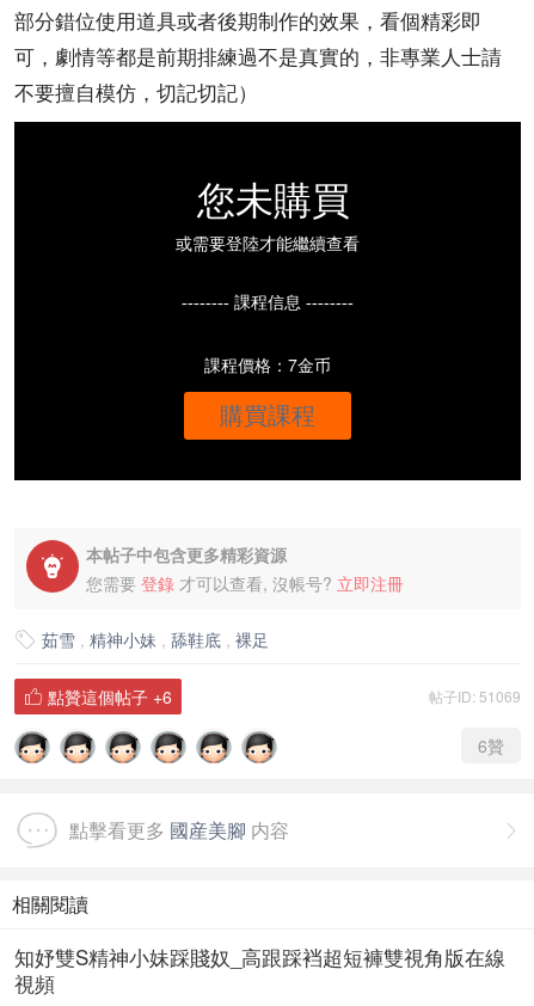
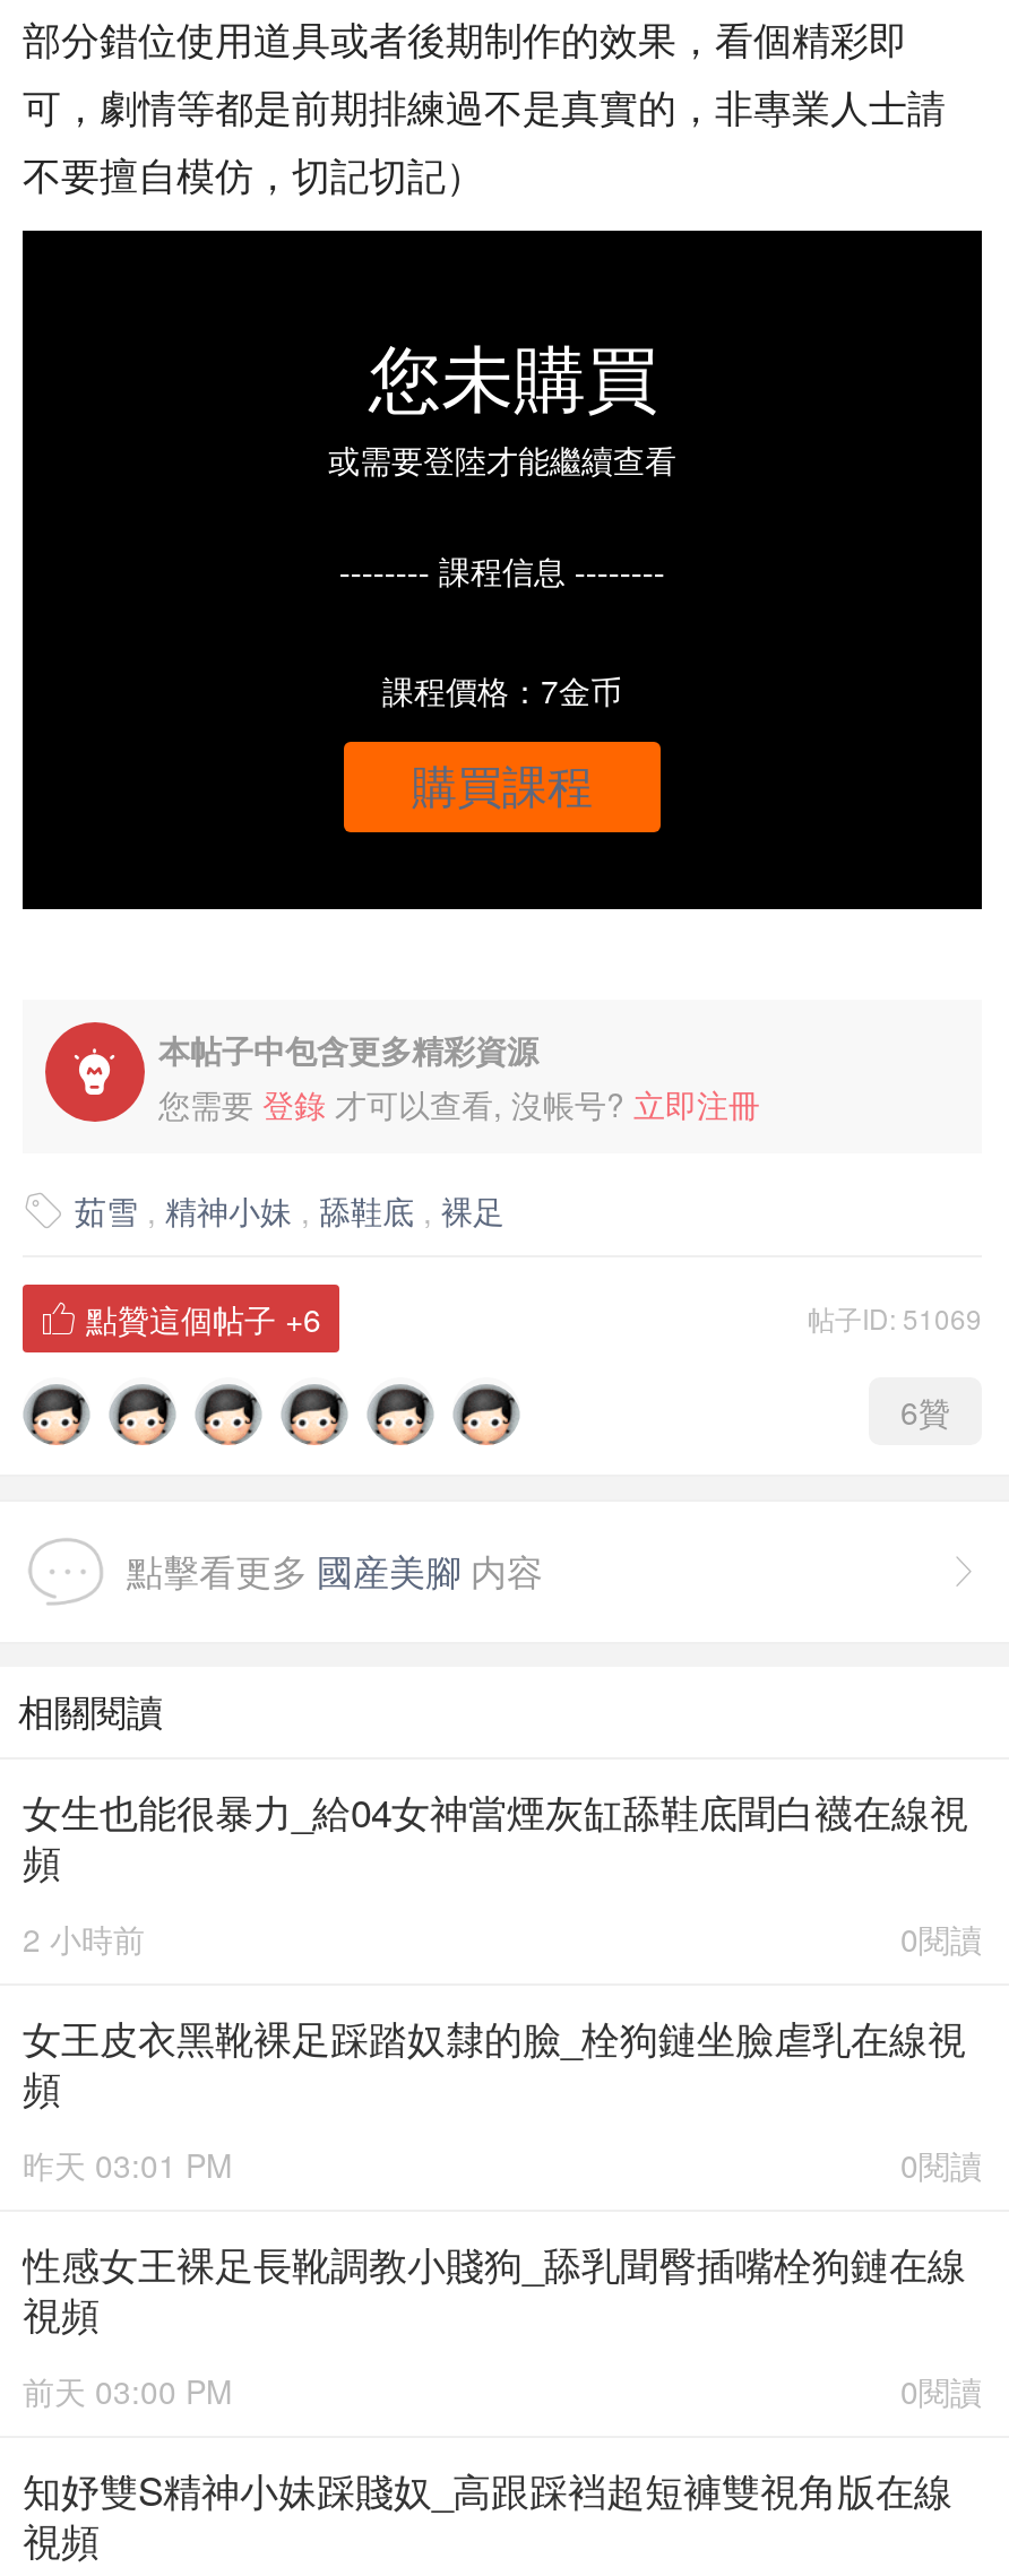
none -> [23,1782,982,2413] 女生也能很暴力_給04女神當煙灰缸舔鞋底聞白襪在線視 | 頻 | 0閱讀 | 2 小時前 | 女王皮衣黑靴裸足踩踏奴隸的臉_栓狗鏈坐臉虐乳在線視 | 頻 | 0閱讀 | 昨天 03:01 PM | 性感女王裸足長靴調教小賤狗_舔乳聞臀插嘴栓狗鏈在線 | 視頻 | 0閱讀 | 前天 03:00 PM

